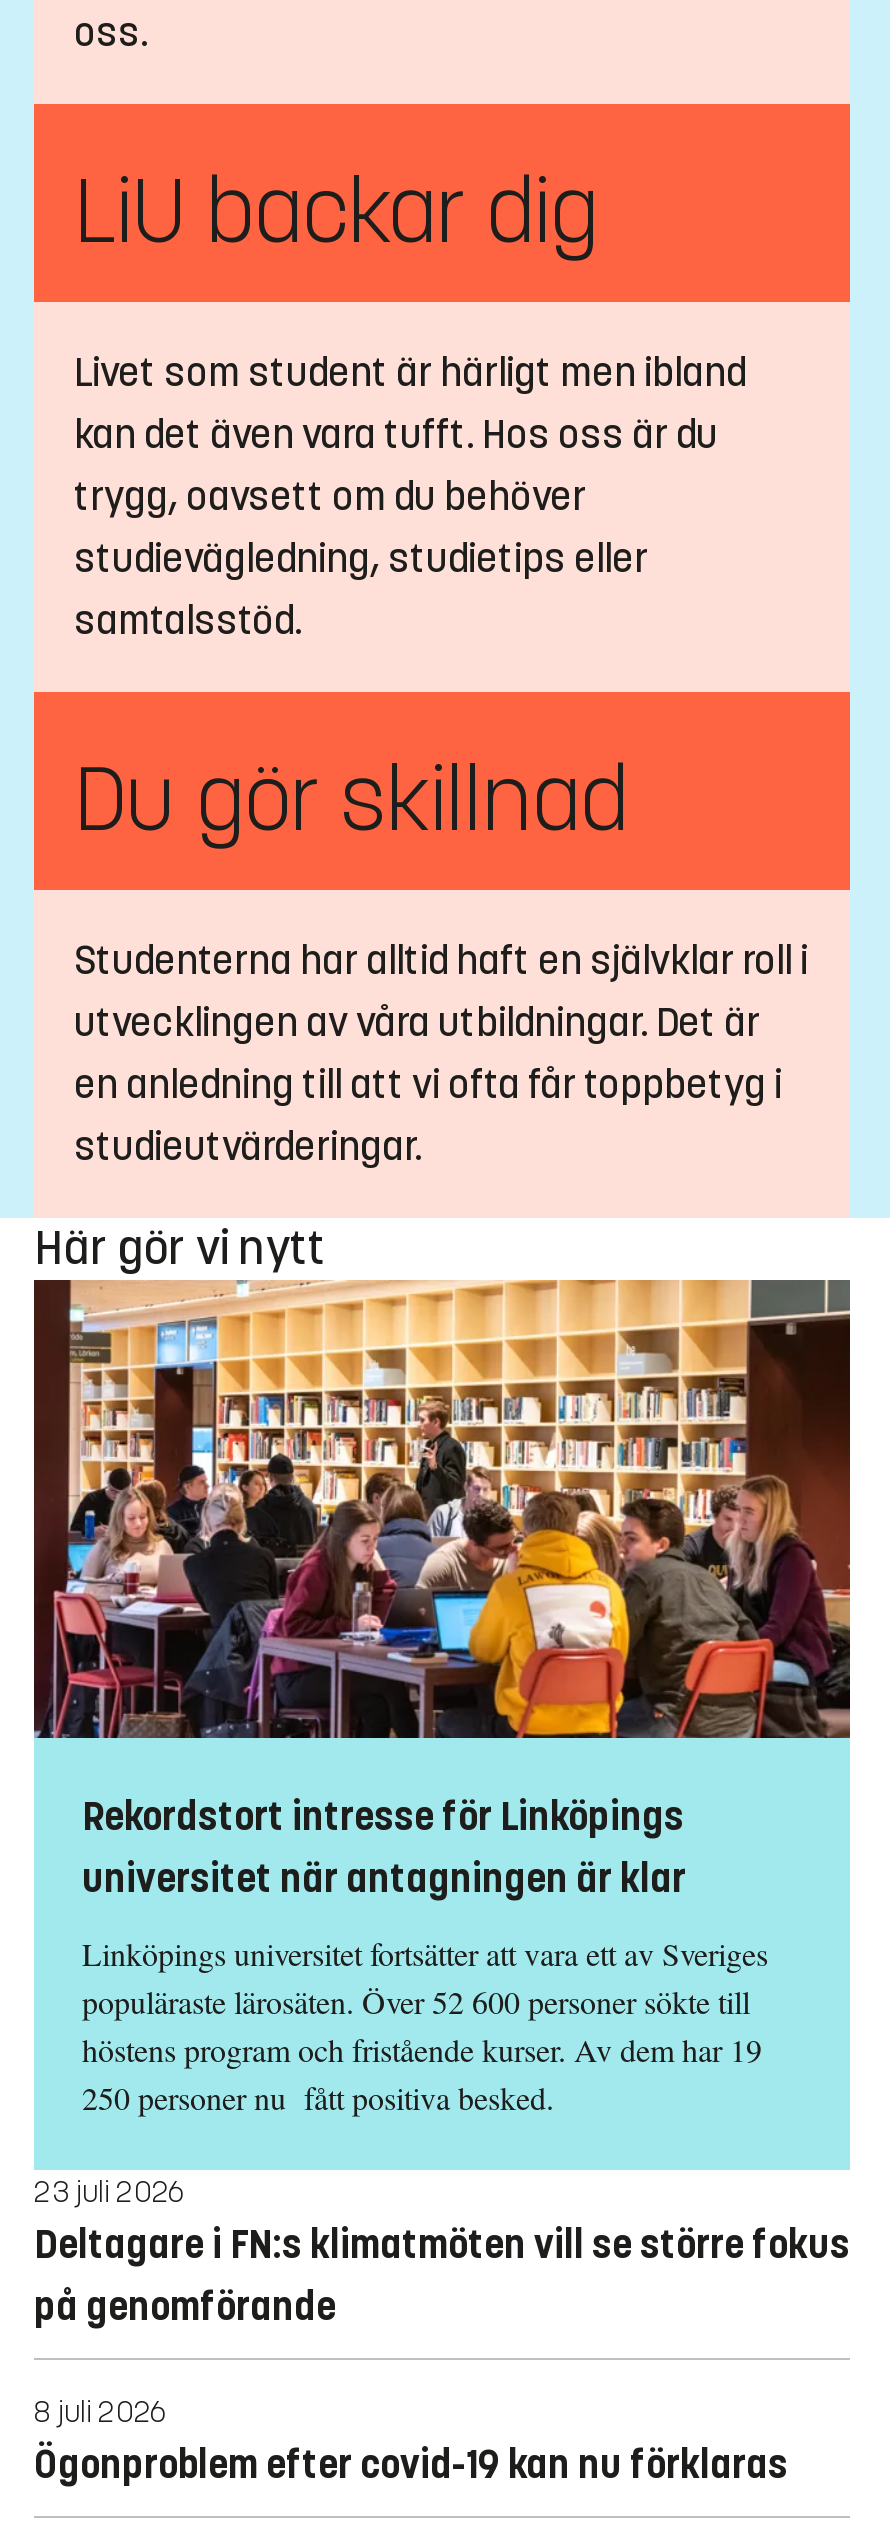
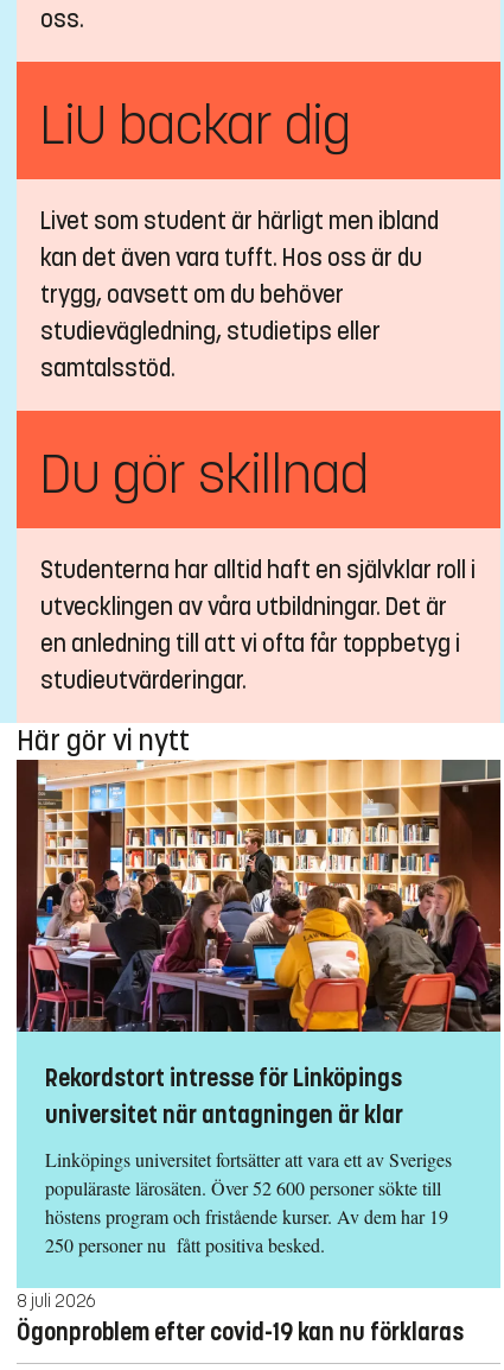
[34,2174,850,2332] 23 juli 2026 | Deltagare i FN:s klimatmöten vill se större fokus | på genomförande -> none

